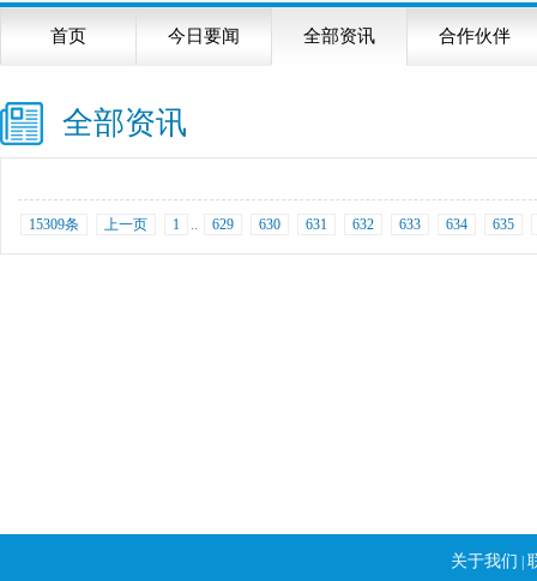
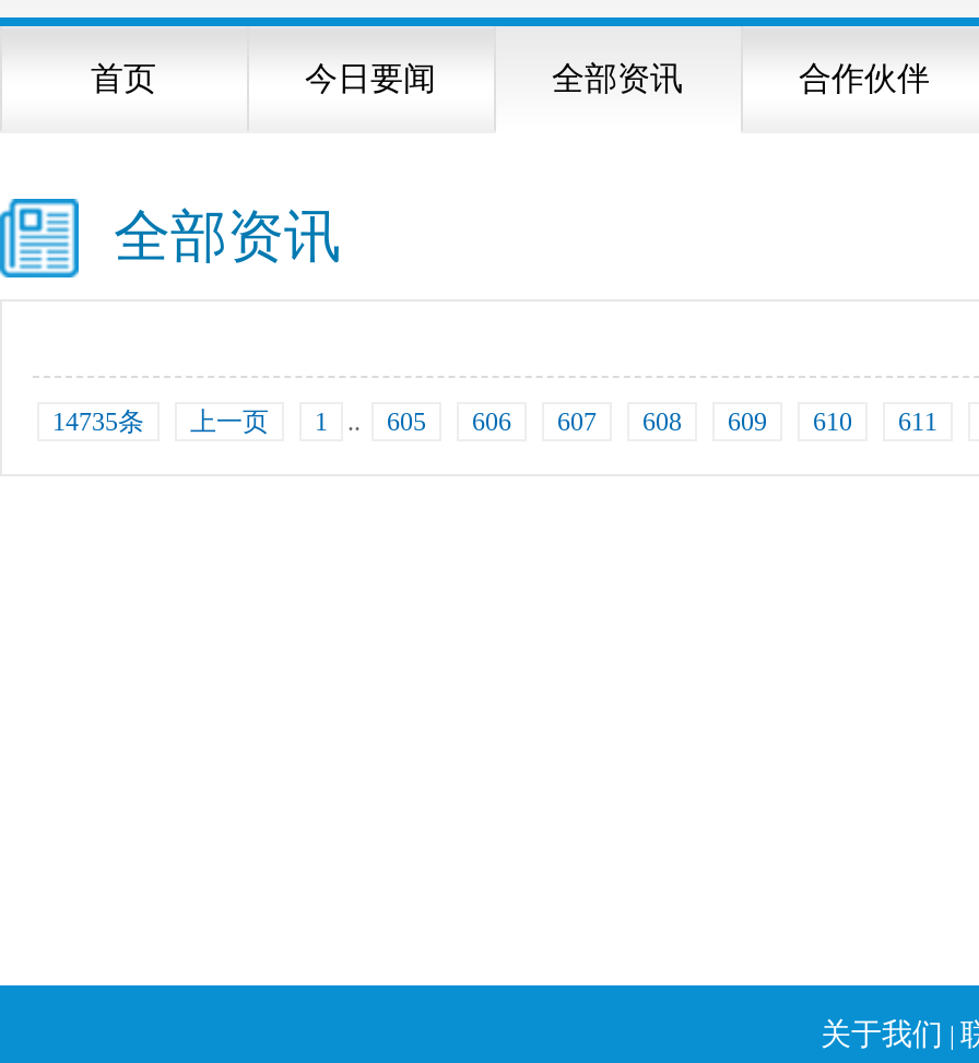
[29,216,79,233] 15309条 -> [52,406,144,437] 14735条
[212,216,234,233] 629 -> [387,406,426,437] 605
[259,216,280,233] 630 -> [472,406,511,437] 606
[306,216,327,233] 631 -> [557,406,597,437] 607
[352,216,374,233] 632 -> [642,406,682,437] 608
[399,216,421,233] 633 -> [728,406,767,437] 609
[446,216,467,233] 634 -> [813,406,852,437] 610
[493,216,514,233] 635 -> [898,406,937,437] 611

